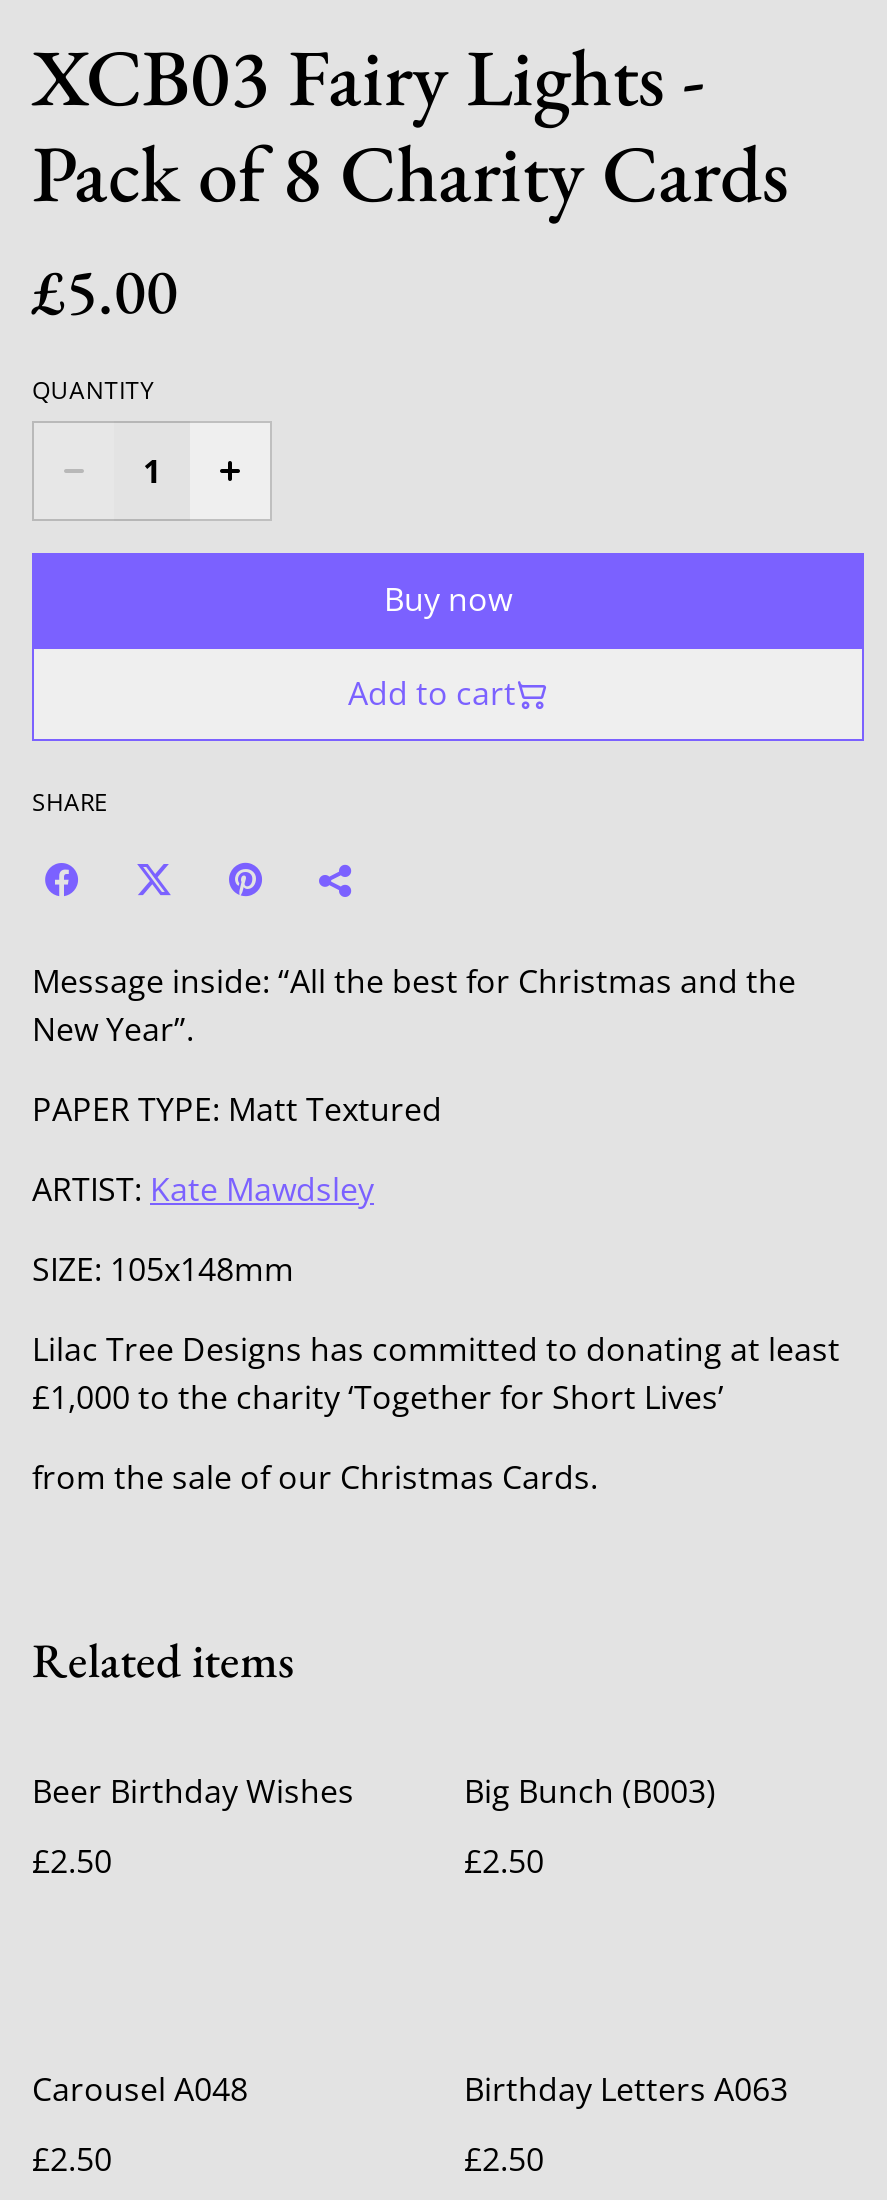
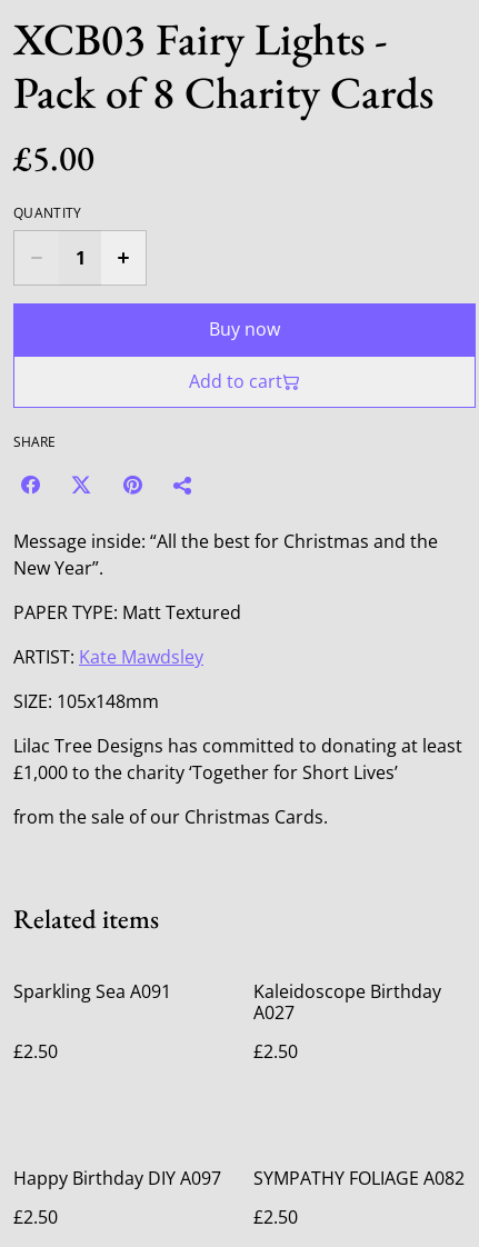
[32,1769,354,1813] Beer Birthday Wishes -> [13,979,171,1004] Sparkling Sea A091
[464,1769,716,1813] Big Bunch (B003) -> [253,979,441,1025] Kaleidoscope Birthday | A027
[32,2067,248,2111] Carousel A048 -> [13,1166,221,1190] Happy Birthday DIY A097
[464,2067,788,2111] Birthday Letters A063 -> [253,1166,465,1190] SYMPATHY FOLIAGE A082

